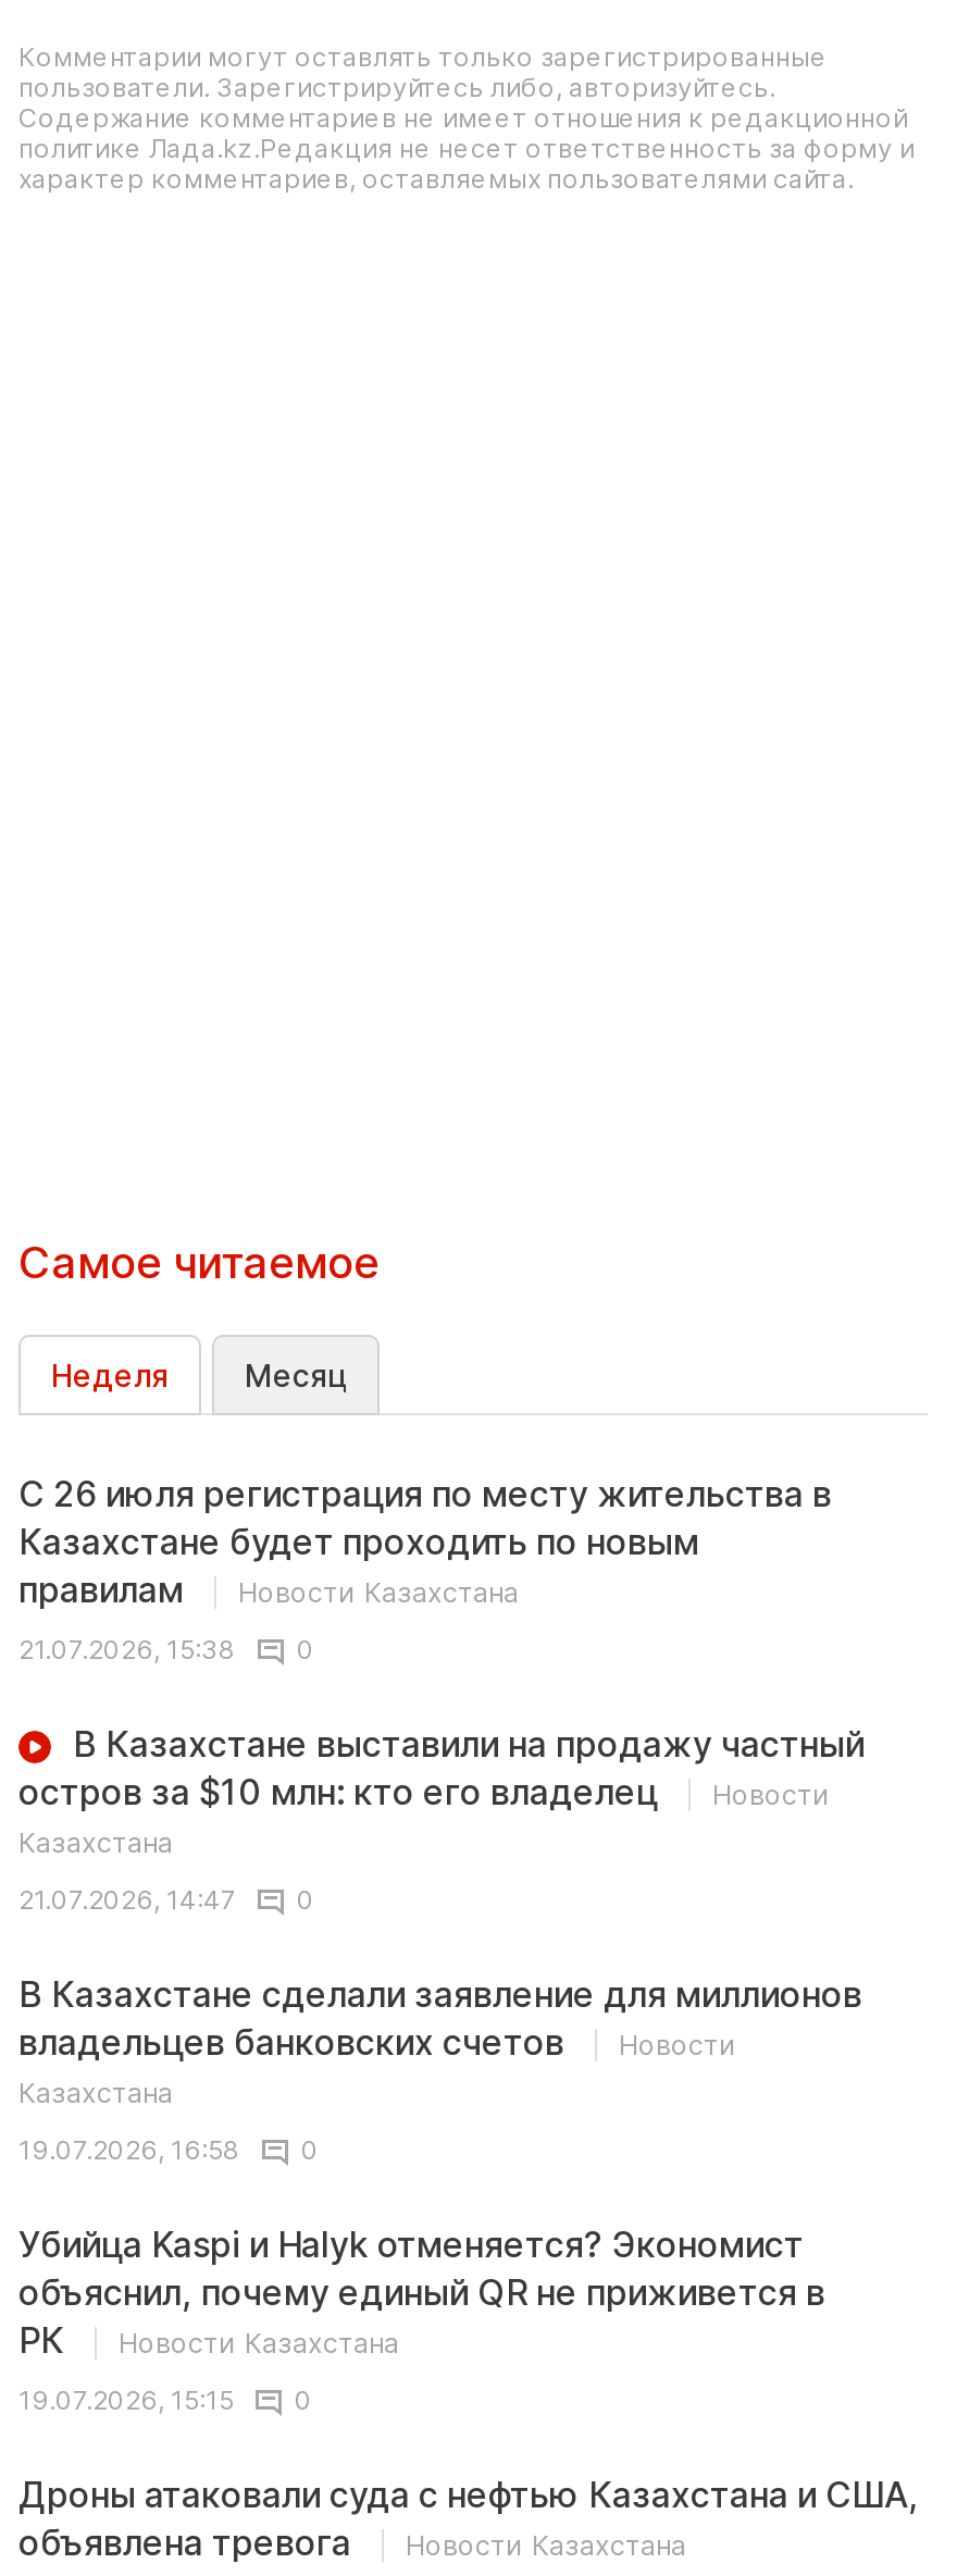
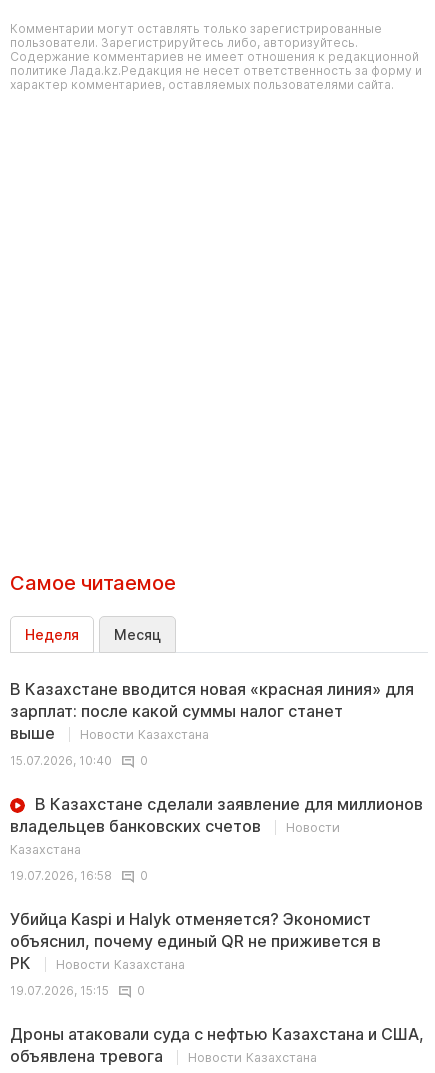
[18,1472,832,1611] С 26 июля регистрация по месту жительства в | Казахстане будет проходить по новым | правилам -> [10,679,414,743] В Казахстане вводится новая «красная линия» для | зарплат: после какой суммы налог станет | выше
[18,1633,865,1916] 21.07.2026, 15:38 | 0 | В Казахстане выставили на продажу частный | остров за $10 млн: кто его владелец | Новости | Казахстана | 21.07.2026, 14:47 -> [10,753,112,768] 15.07.2026, 10:40

